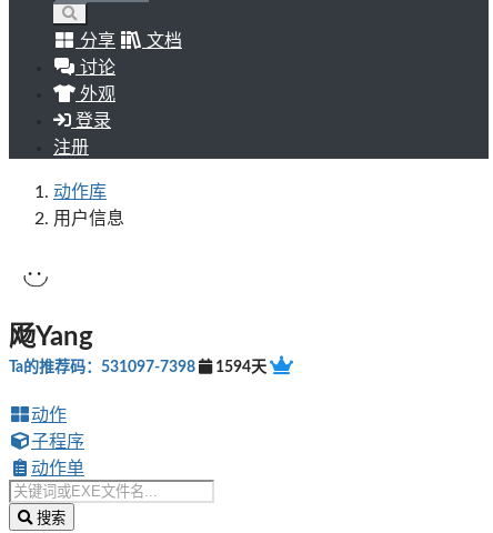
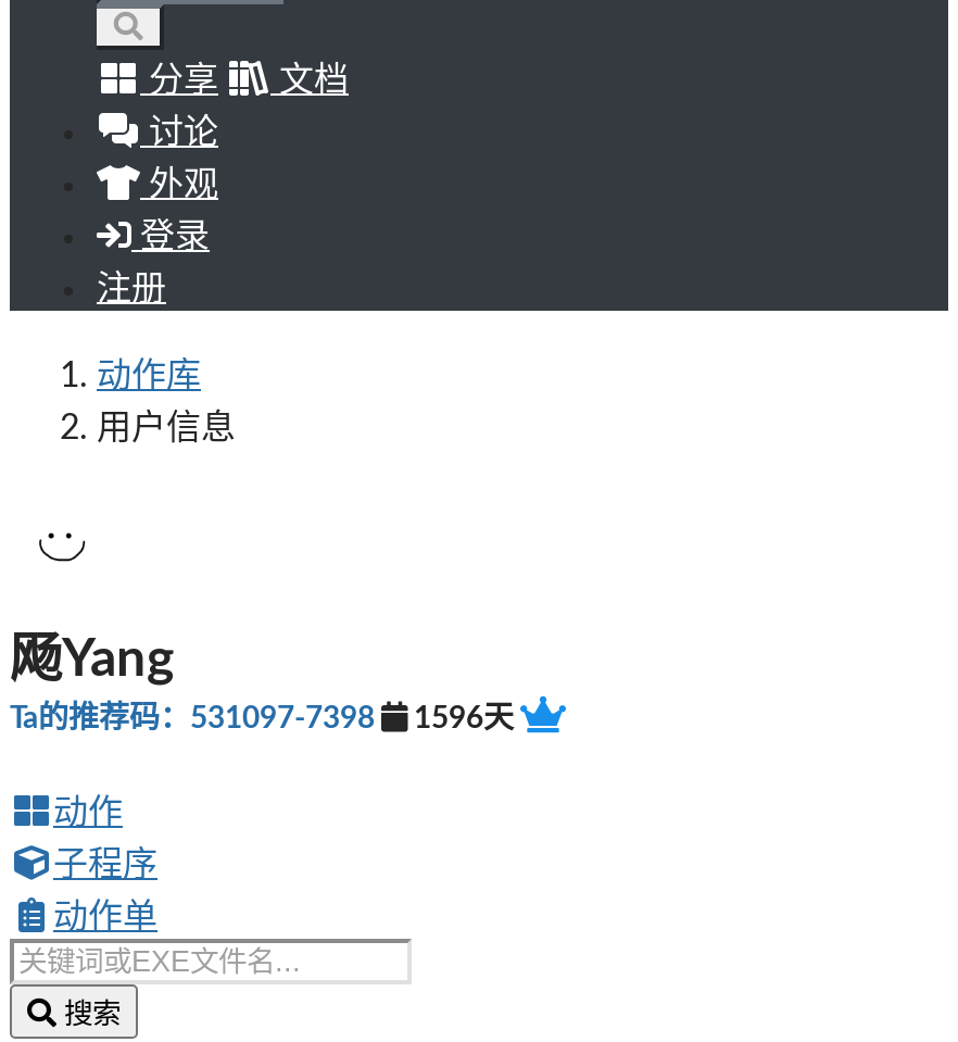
[9,360,270,375] Ta的推荐码：531097-7398 1594天 -> [10,704,520,734] Ta的推荐码：531097-7398 1596天

